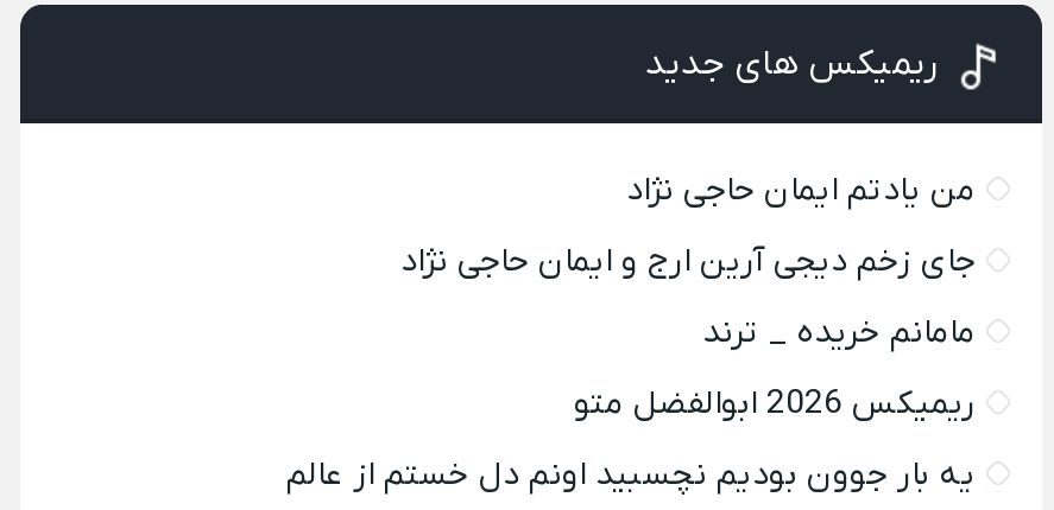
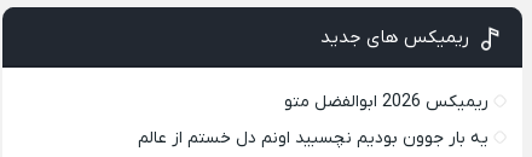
[400,168,976,355] من یادتم ایمان حاجی نژاد | جای زخم دیجی آرین ارج و ایمان حاجی نژاد | مامانم خریده _ ترند -> none

